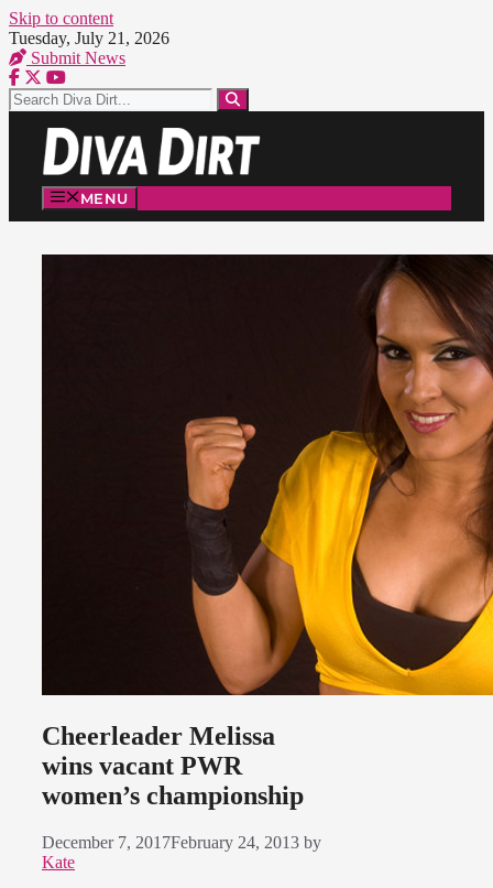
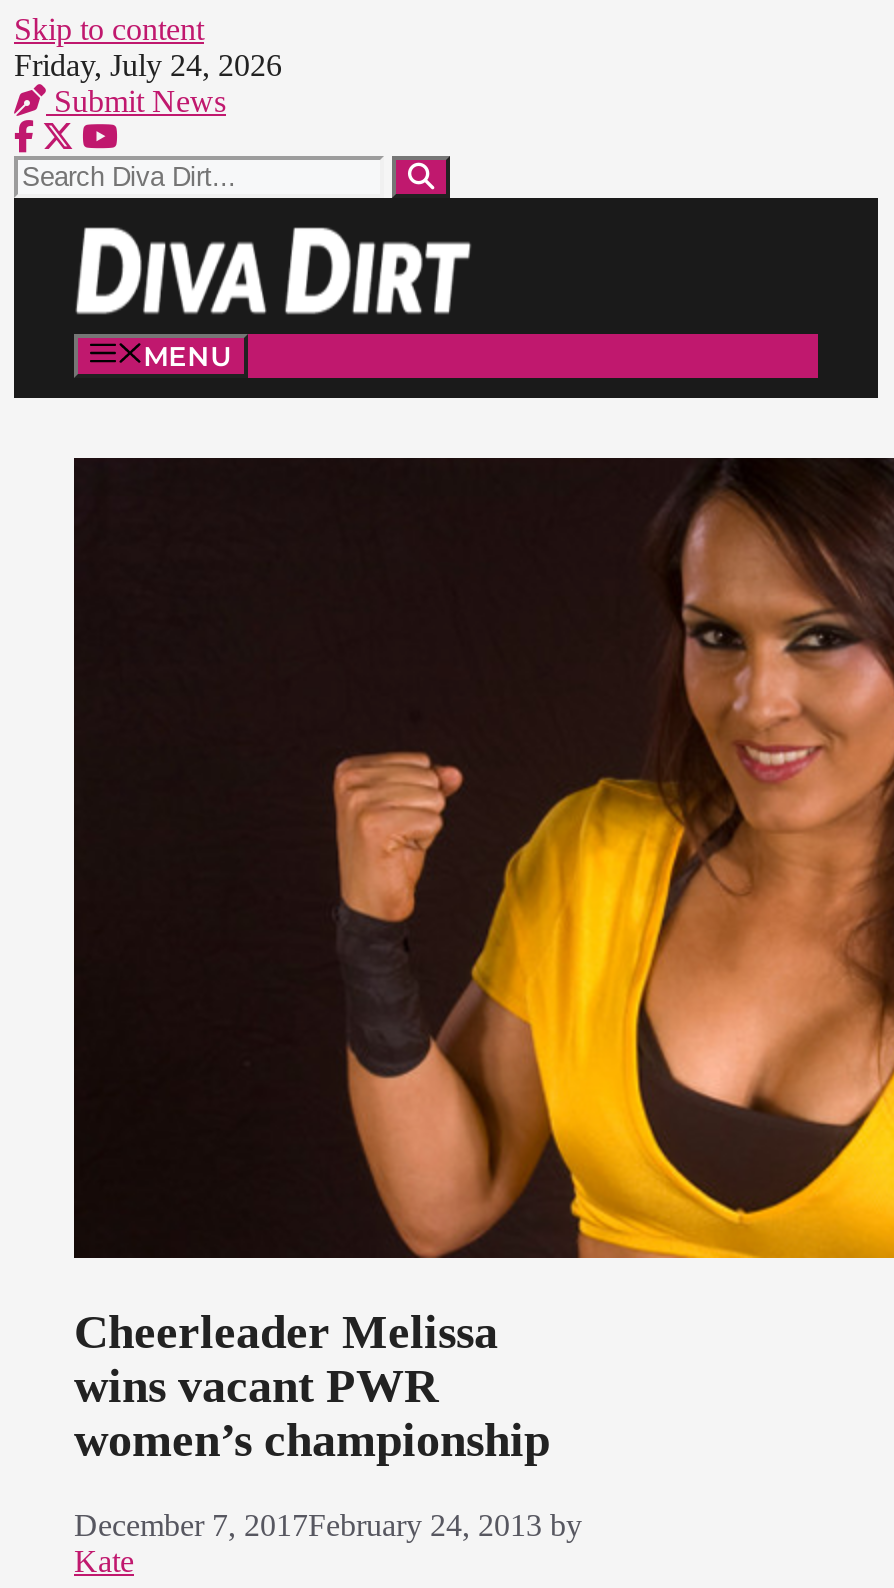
[9,29,169,47] Tuesday, July 21, 2026 -> [14,48,282,82] Friday, July 24, 2026

